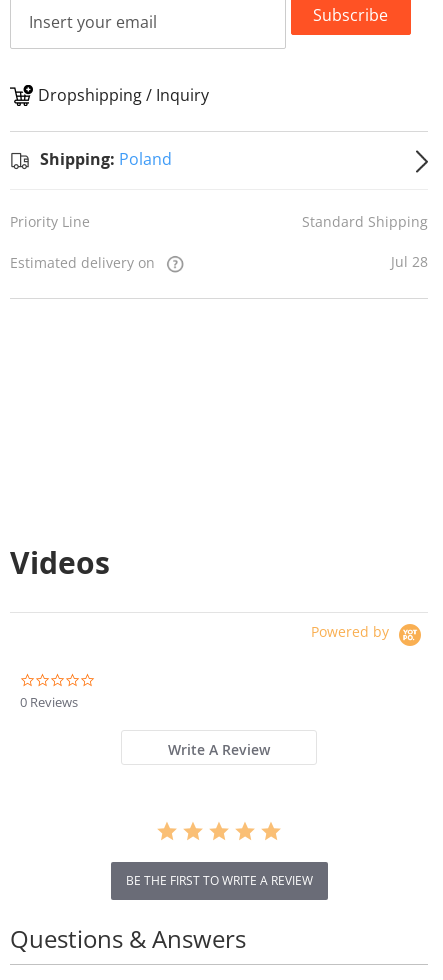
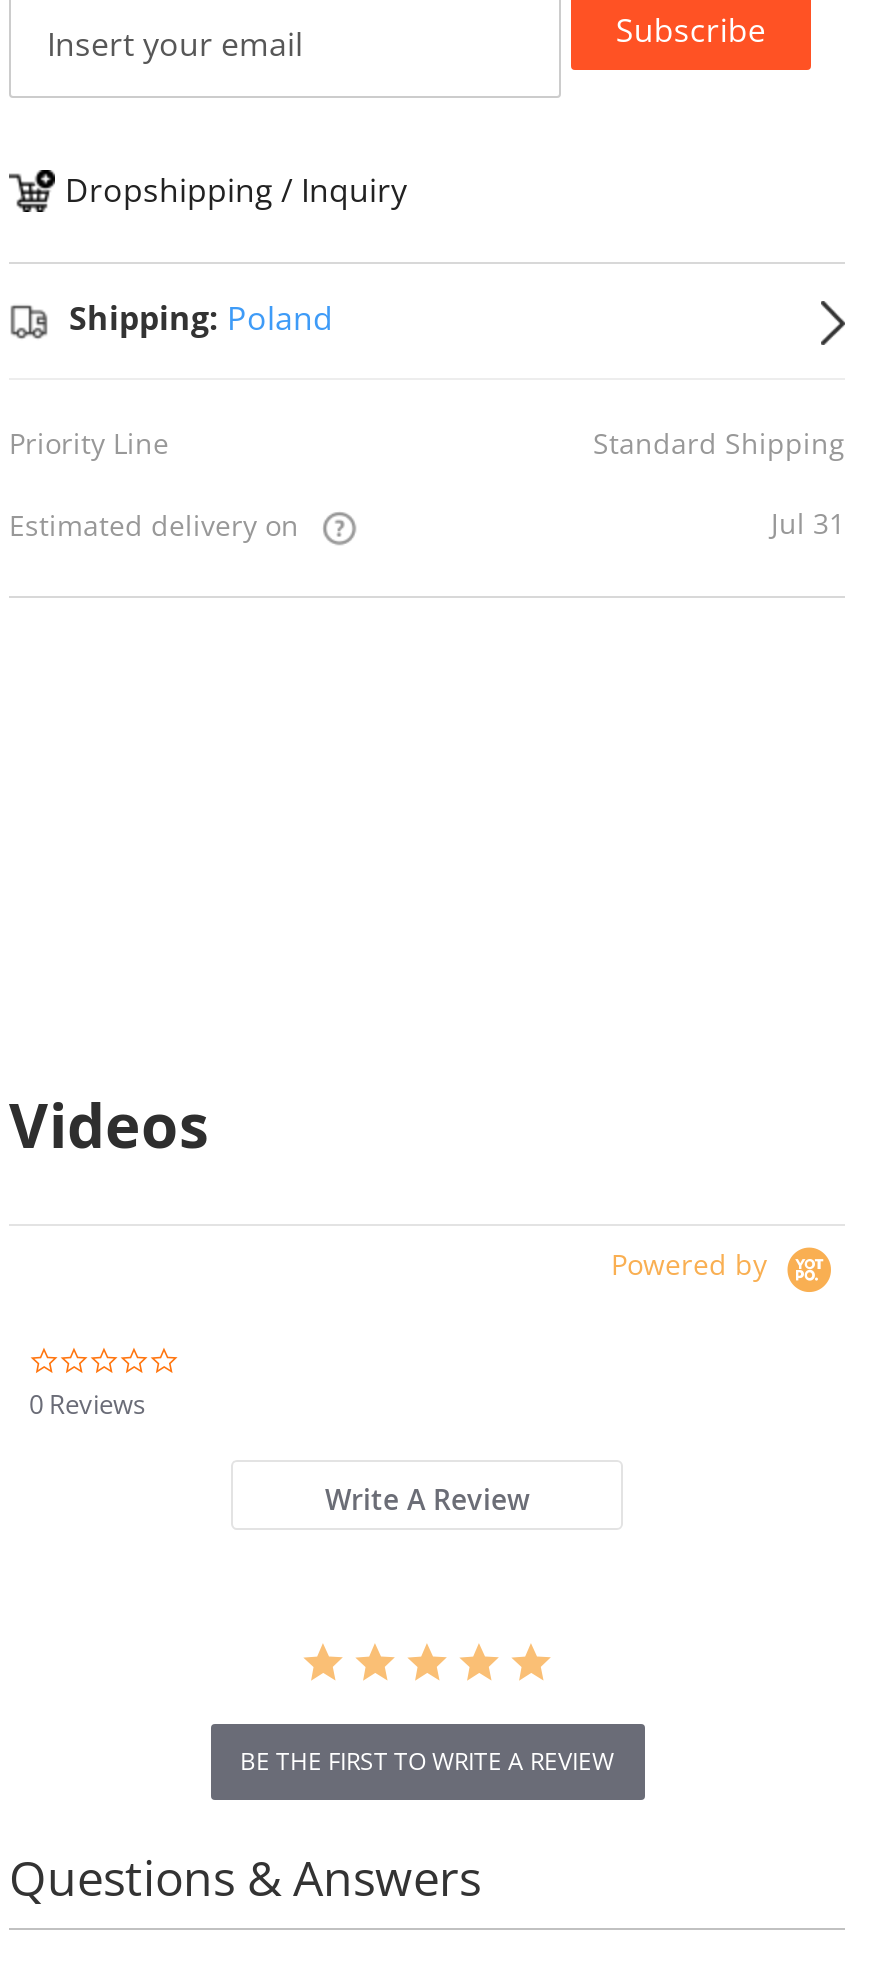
[391,252,428,271] Jul 28 -> [771,504,845,542] Jul 31

